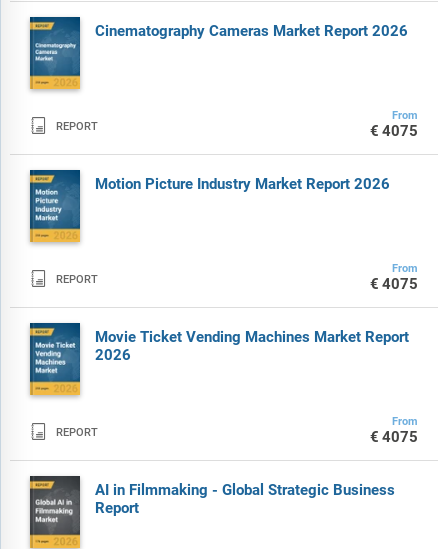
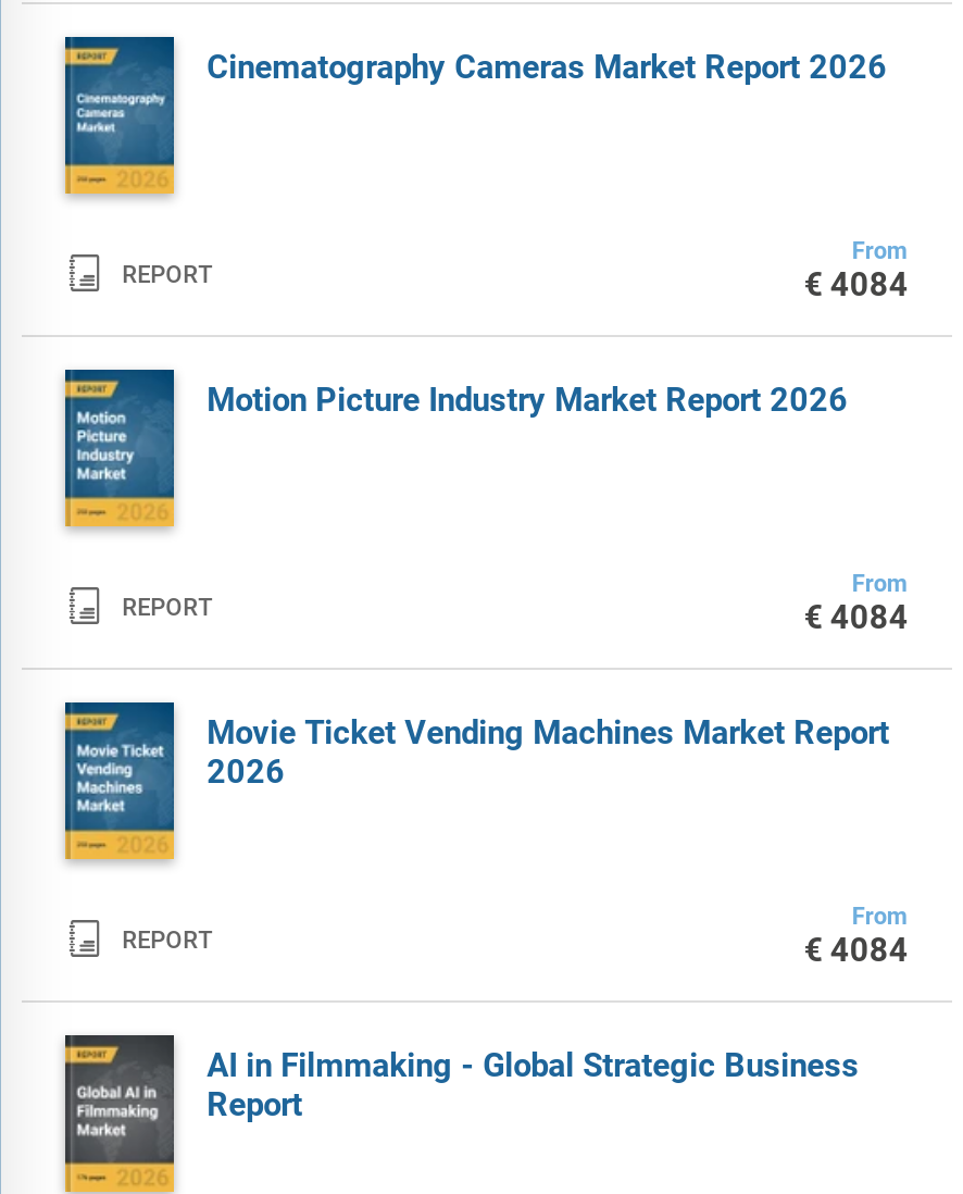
[382,122,418,140] €4075 -> [830,265,908,304] €4084
[382,275,418,293] €4075 -> [830,598,908,637] €4084
[382,428,418,446] €4075 -> [830,931,908,970] €4084

